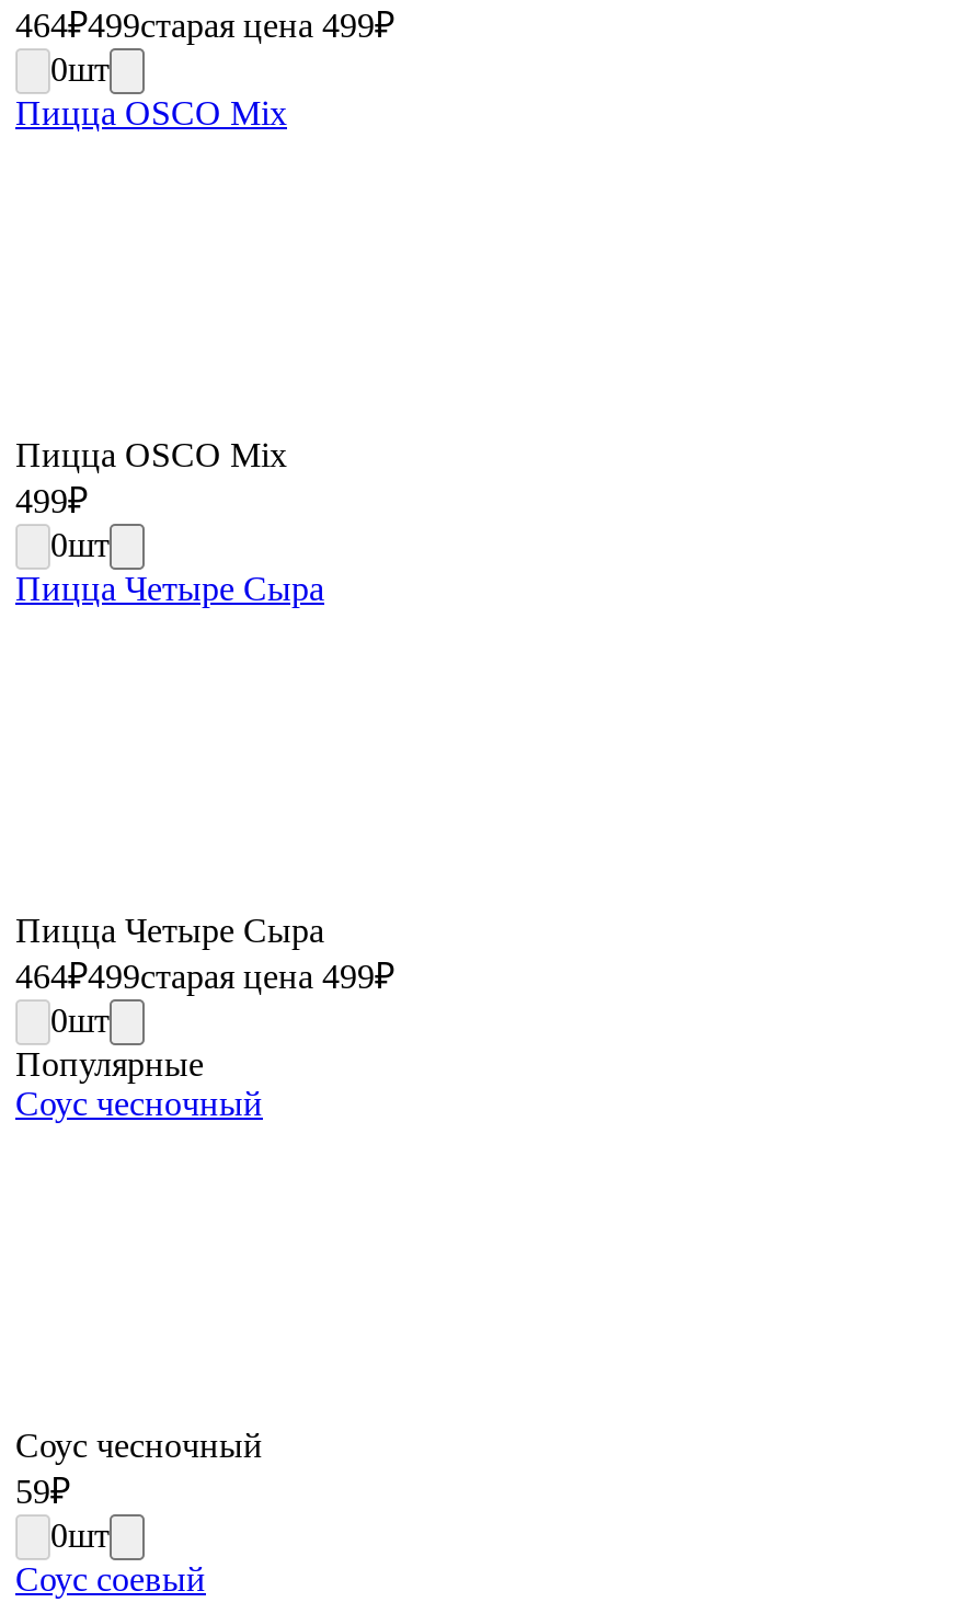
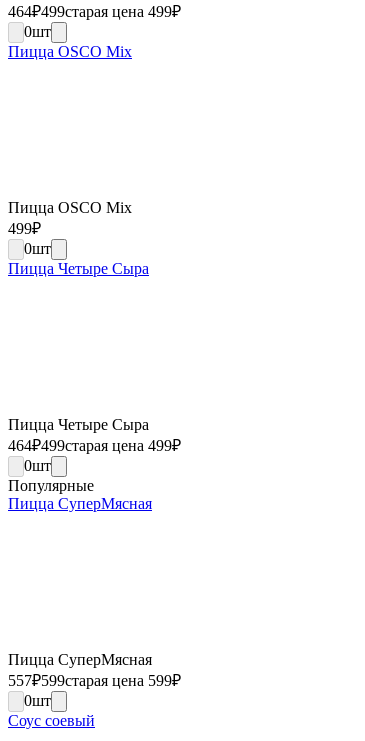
[15,1084,263,1121] Соус чесночный -> [8,495,152,512] Пицца СуперМясная
[15,1426,263,1509] Соус чесночный | 59₽ -> [8,651,181,689] Пицца СуперМясная | 557₽599старая цена 599₽

